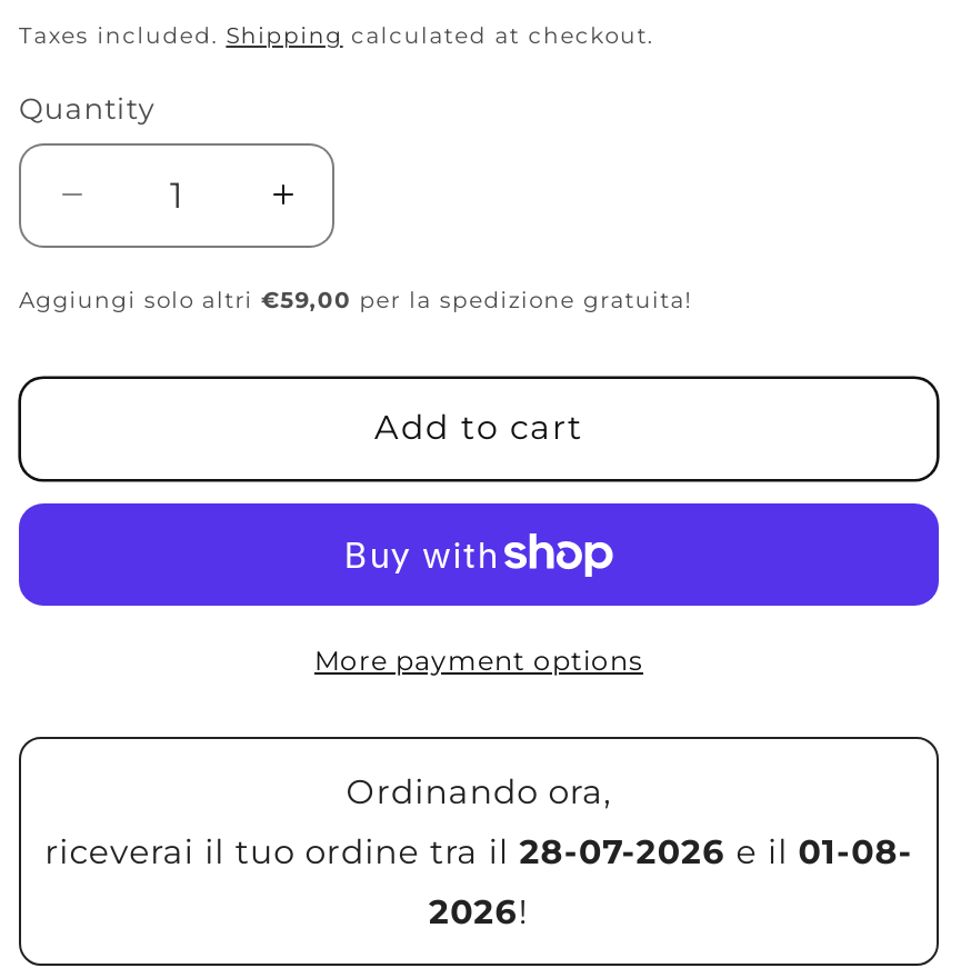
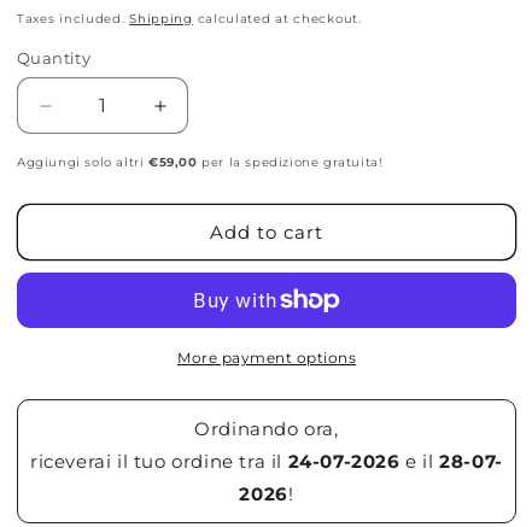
[45,830,913,872] riceverai il tuo ordine tra il 28-07-2026 e il 01-08- -> [30,450,503,473] riceverai il tuo ordine tra il 24-07-2026 e il 28-07-

